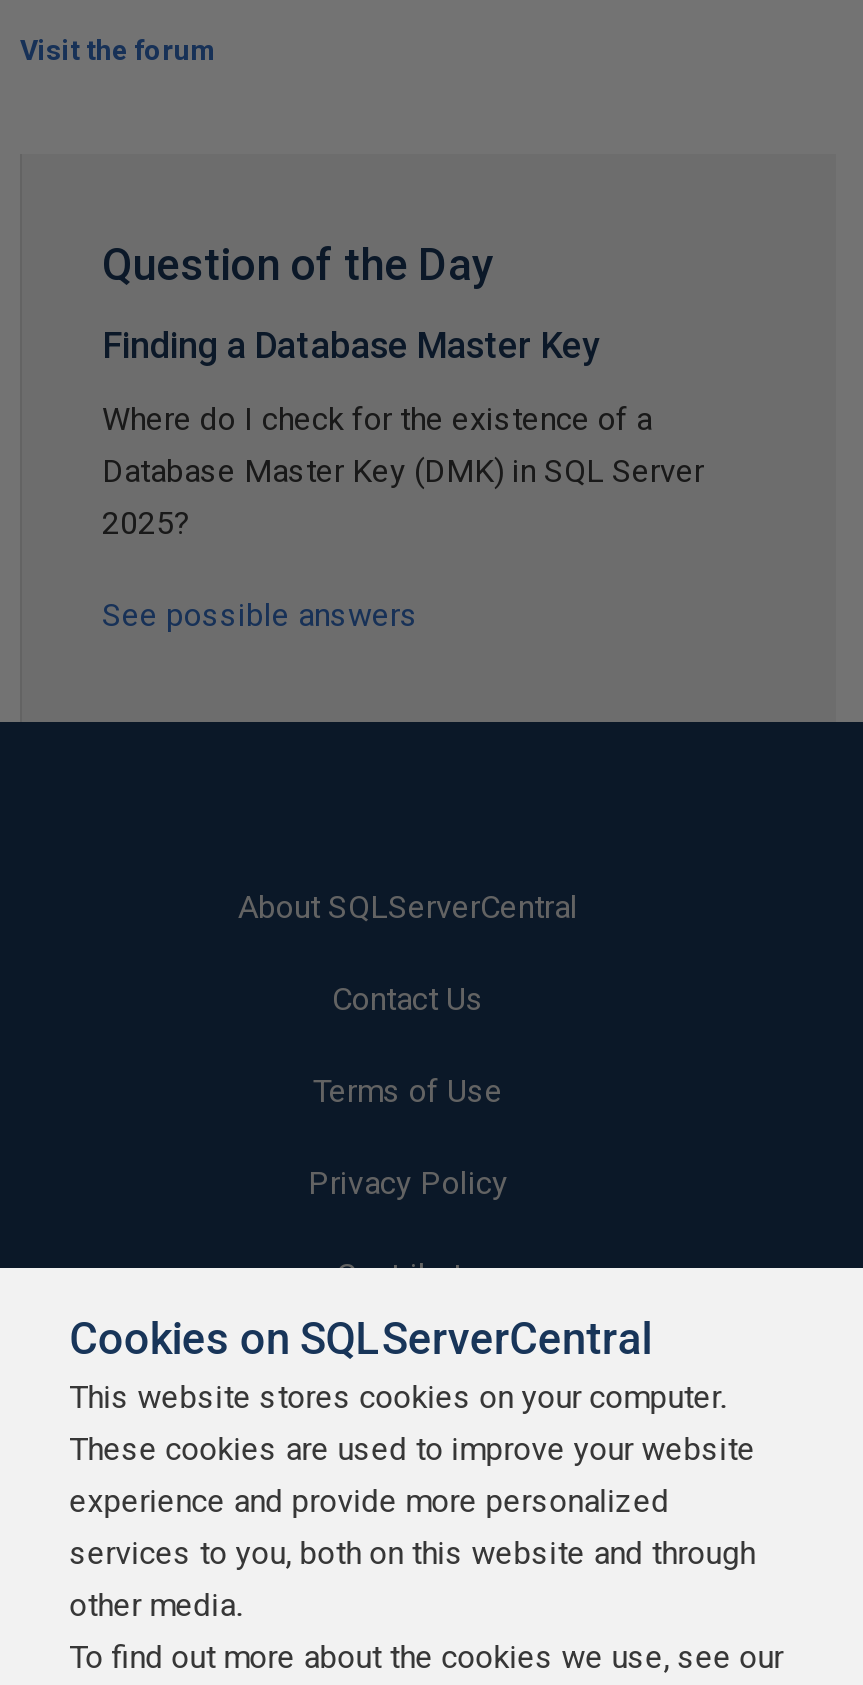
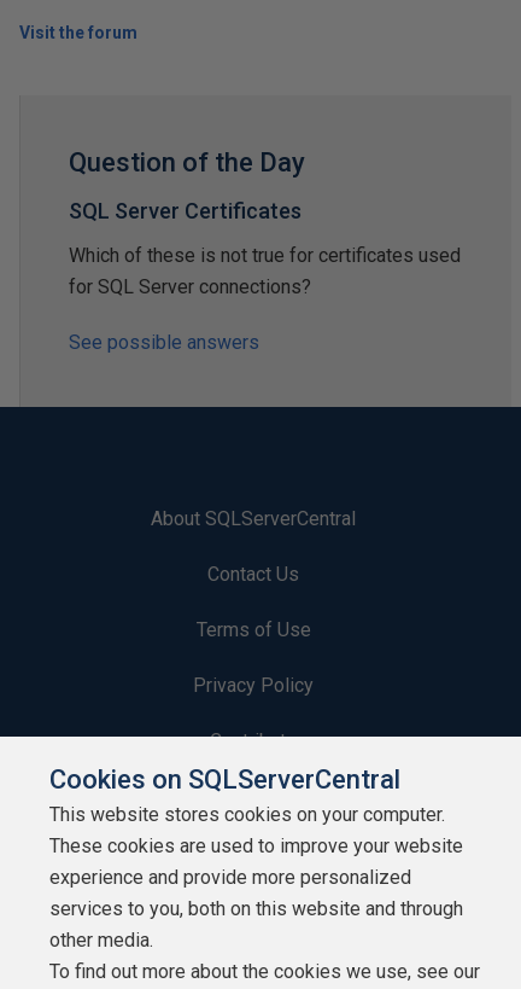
[102,324,600,366] Finding a Database Master Key -> [69,198,302,223] SQL Server Certificates
[102,400,704,542] Where do I check for the existence of a | Database Master Key (DMK) in SQL Server | 2025? -> [69,244,461,298] Which of these is not true for certificates used | for SQL Server connections?

